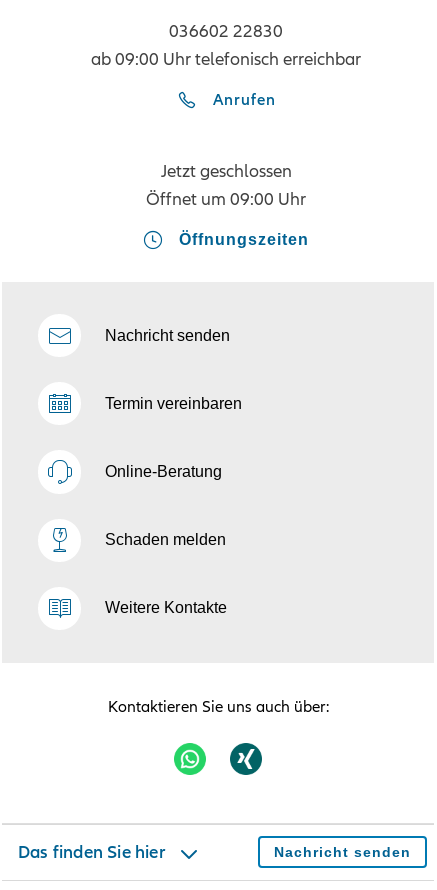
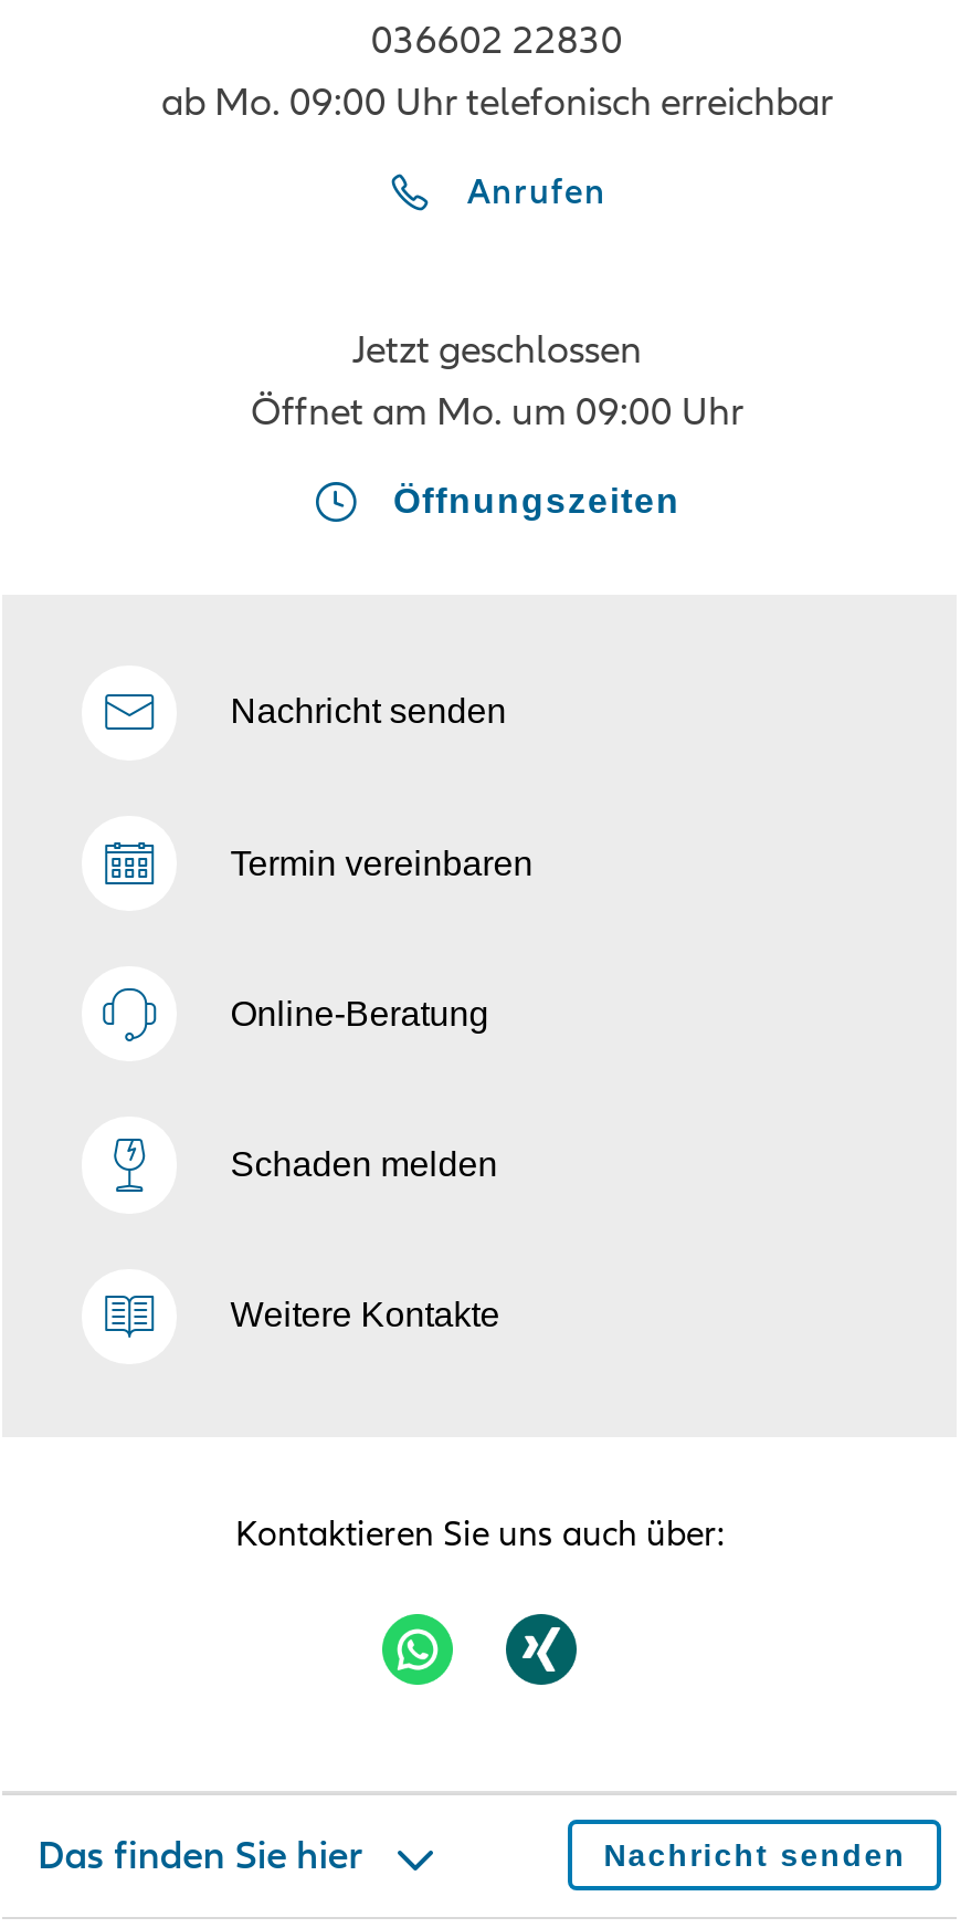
[91,49,361,70] ab 09:00 Uhr telefonisch erreichbar -> [161,80,833,126] ab Mo. 09:00 Uhr telefonisch erreichbar
[146,189,306,210] Öffnet um 09:00 Uhr -> [251,389,743,436] Öffnet am Mo. um 09:00 Uhr

